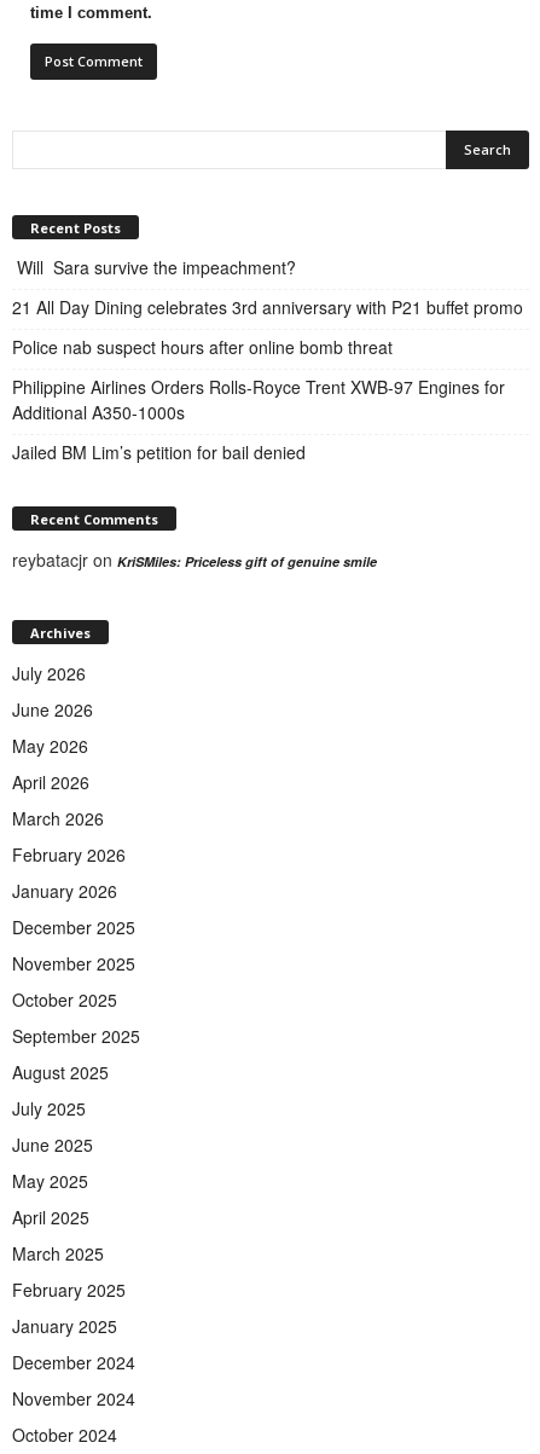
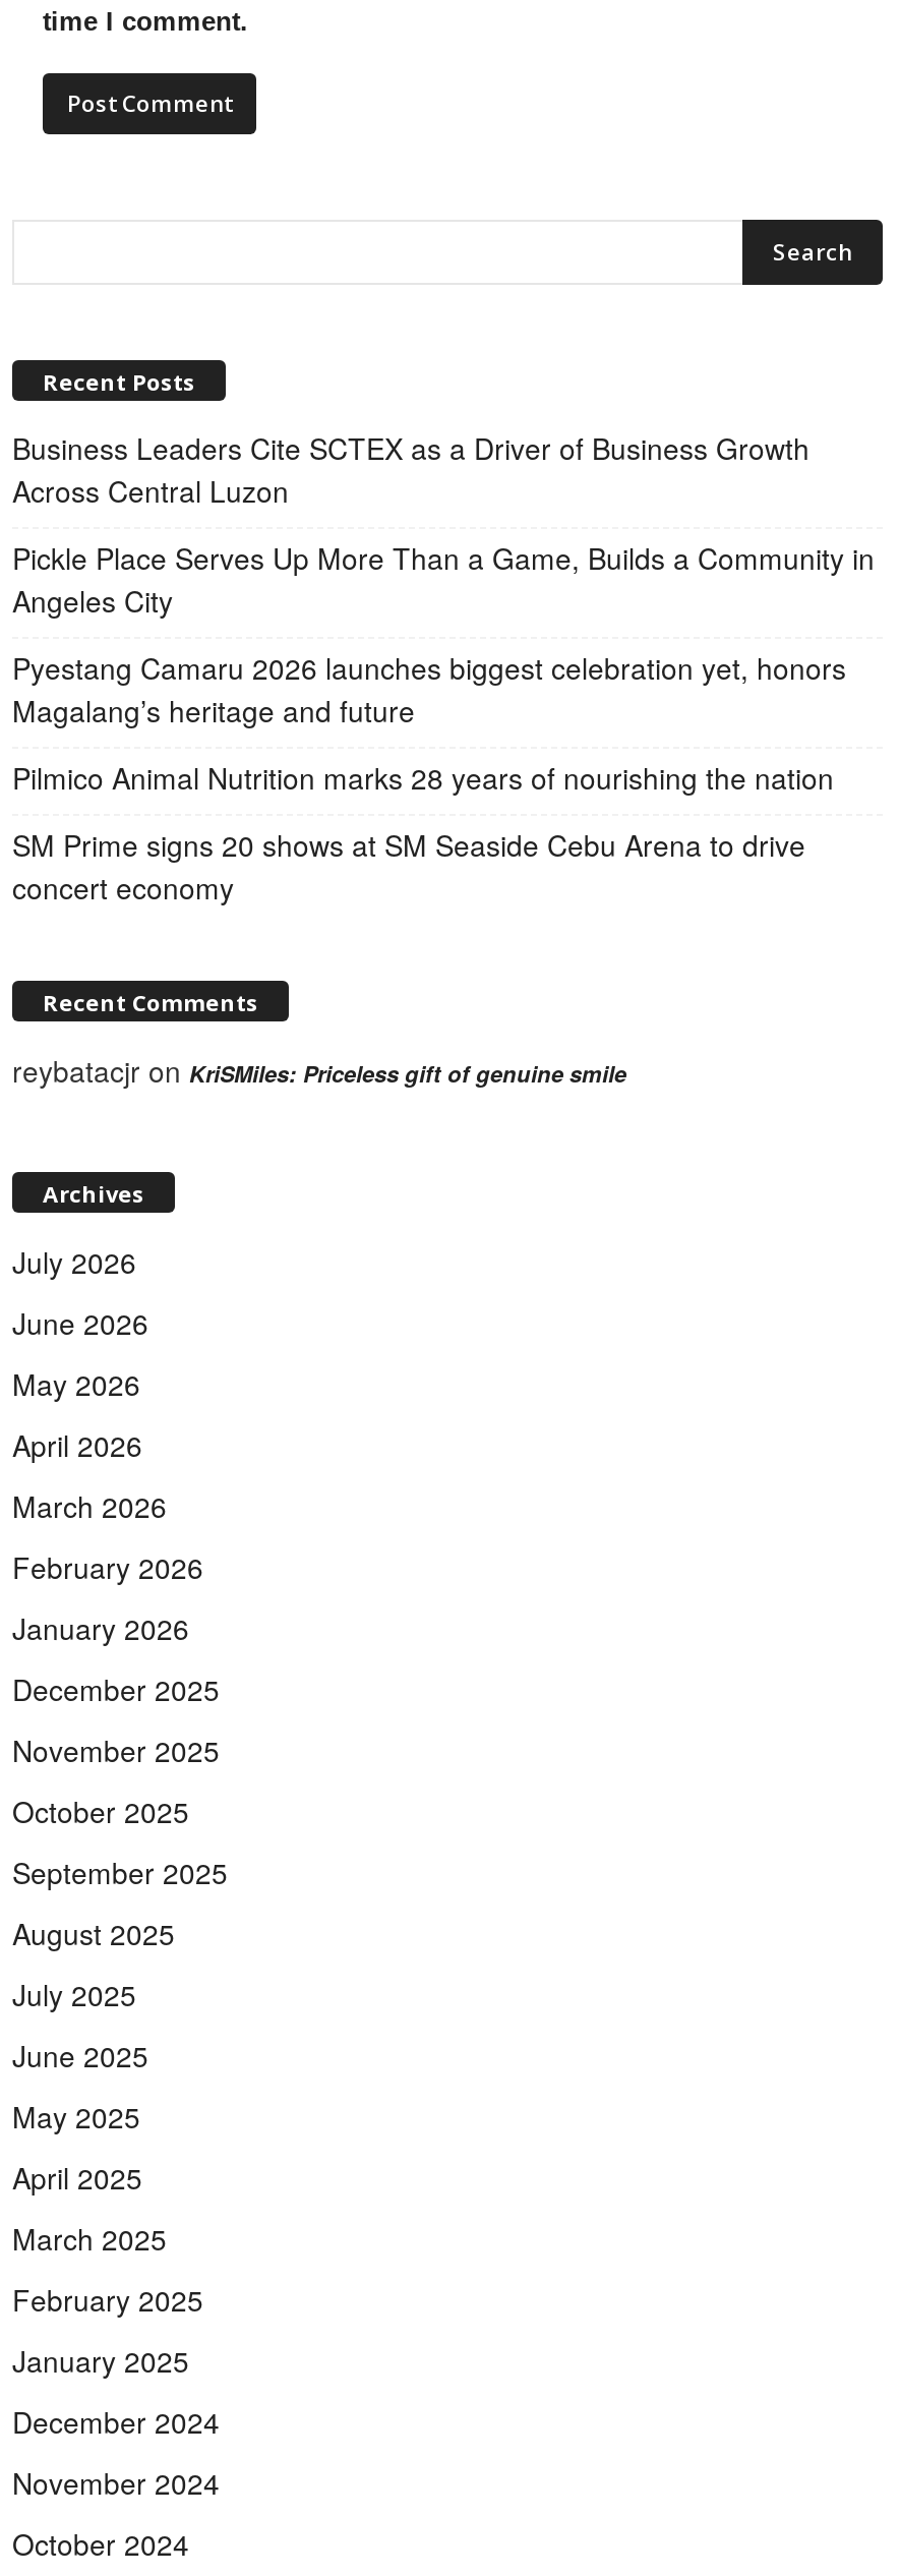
[12,254,296,279] Will Sara survive the impeachment? -> [12,428,809,512] Business Leaders Cite SCTEX as a Driver of Business Growth | Across Central Luzon
[12,294,523,318] 21 All Day Dining celebrates 3rd anniversary with P21 buffet promo -> [12,538,875,622] Pickle Place Serves Up More Than a Game, Builds a Community in | Angeles City
[12,334,397,358] Police nab suspect hours after online bomb threat -> [12,648,846,731] Pyestang Camaru 2026 launches biggest celebration yet, honors | Magalang’s heritage and future
[12,374,505,424] Philippine Airlines Orders Rolls-Royce Trent XWB-97 Engines for | Additional A350-1000s -> [12,758,834,799] Pilmico Animal Nutrition marks 28 years of nourishing the nation
[12,439,310,464] Jailed BM Lim’s petition for bail denied -> [12,825,805,909] SM Prime signs 20 shows at SM Seaside Cebu Arena to drive | concert economy

